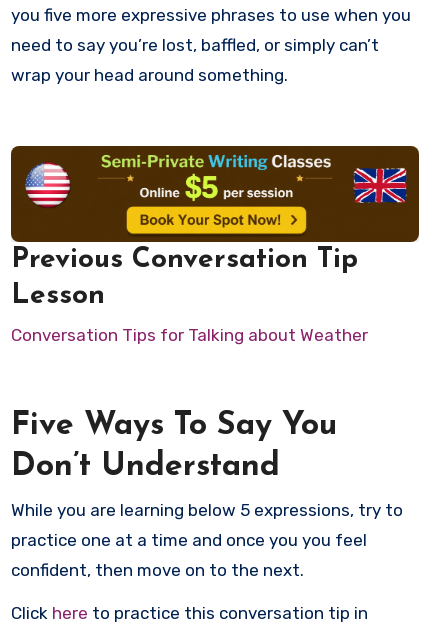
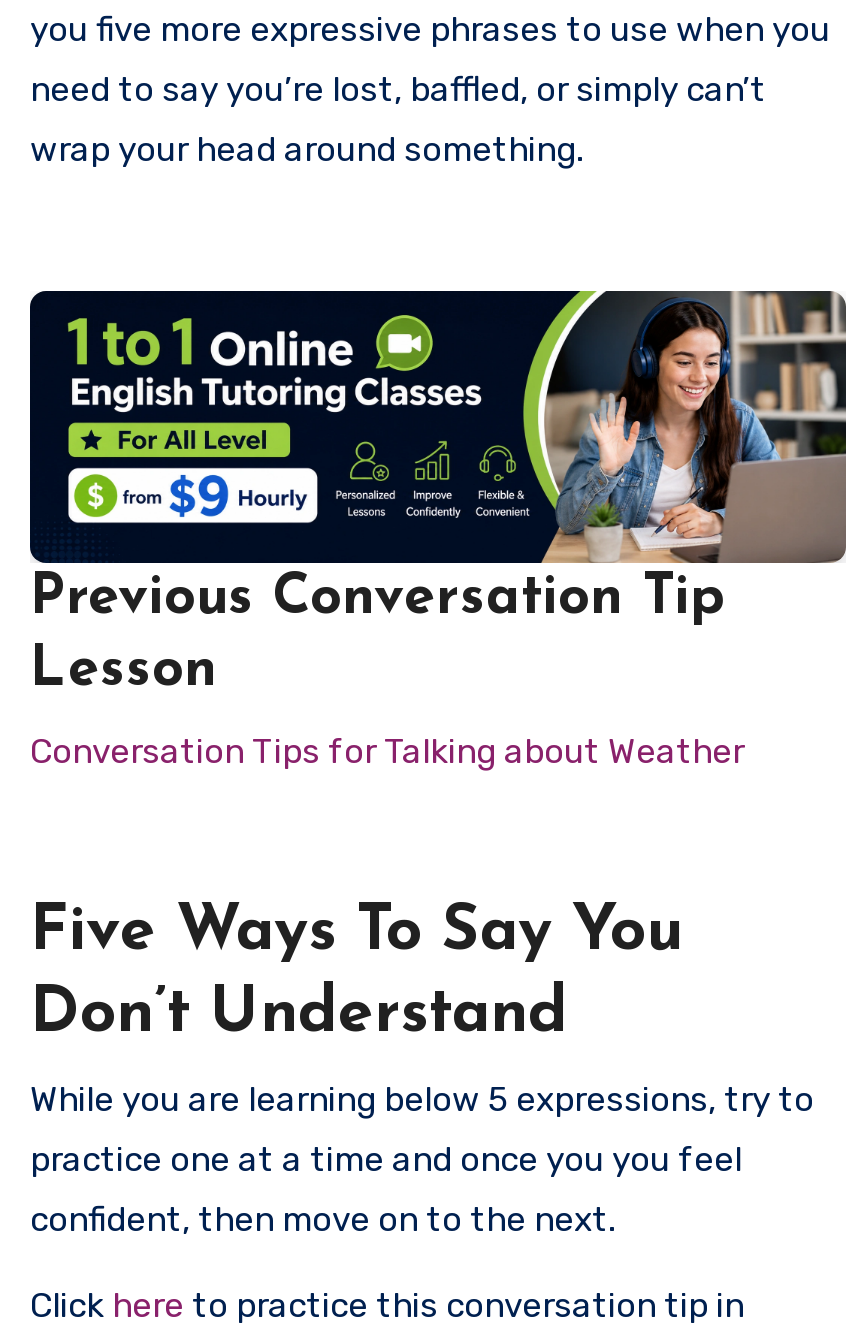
[11,145,419,242] [image] -> [30,289,846,565] [image]

